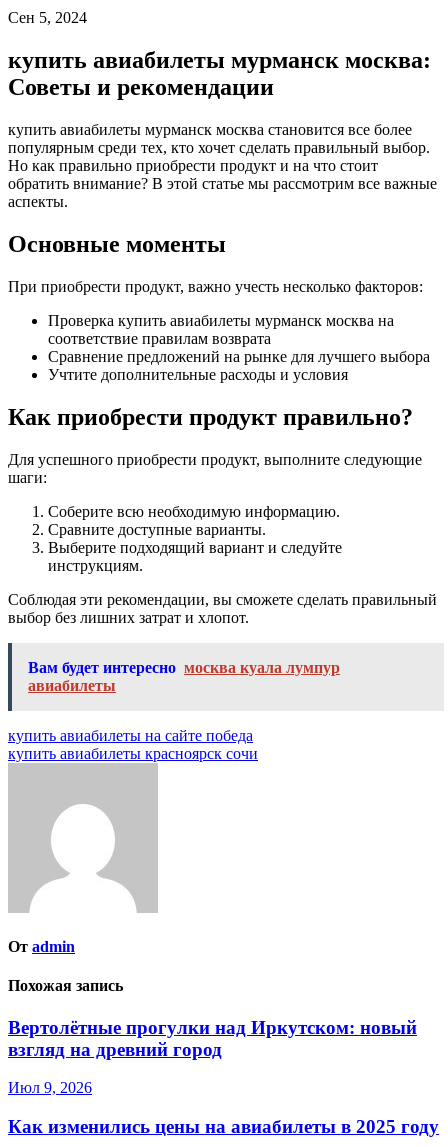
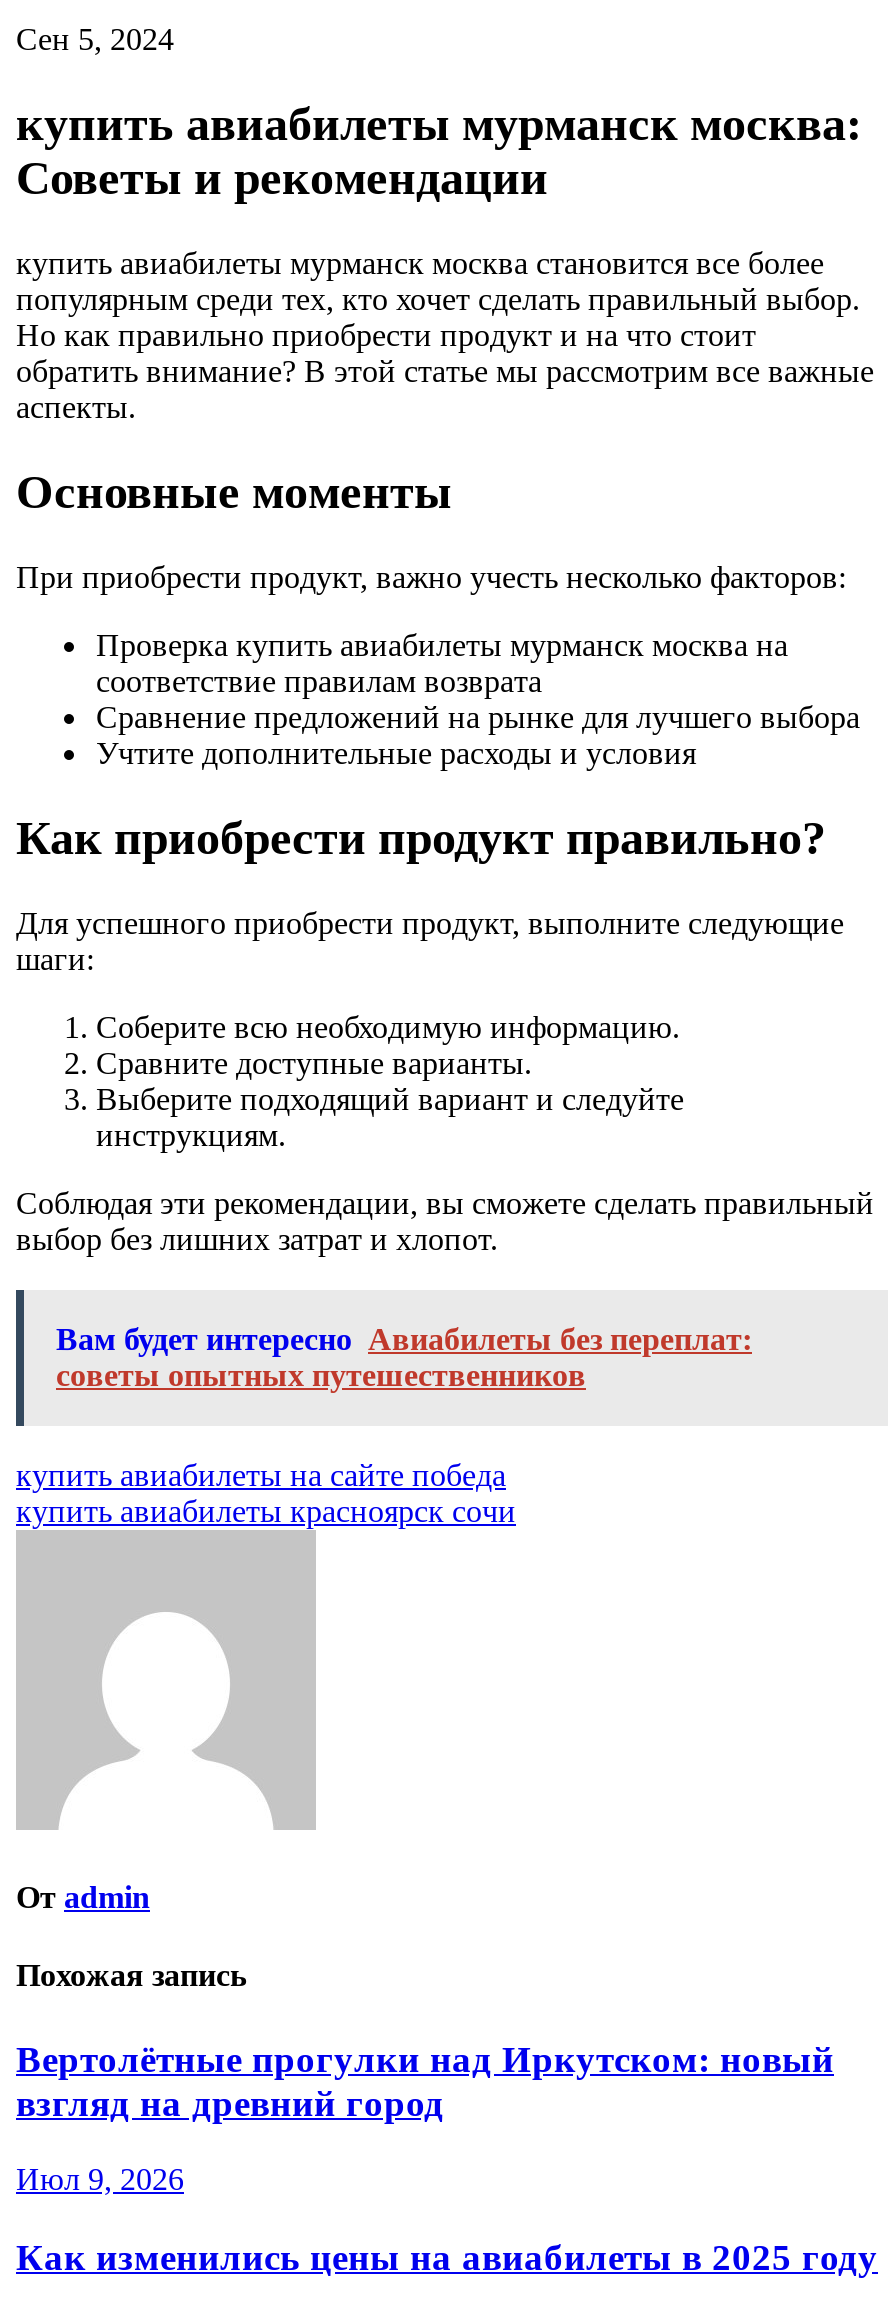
[28,659,340,694] Вам будет интересно москва куала лумпур | авиабилеты -> [56,1322,752,1392] Вам будет интересно Авиабилеты без переплат: | советы опытных путешественников

